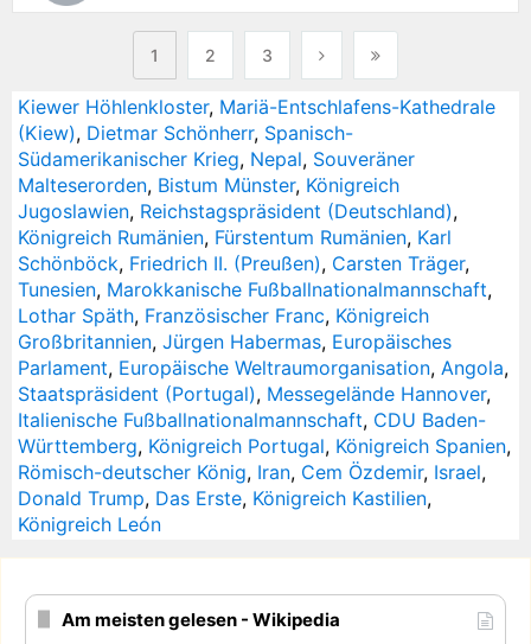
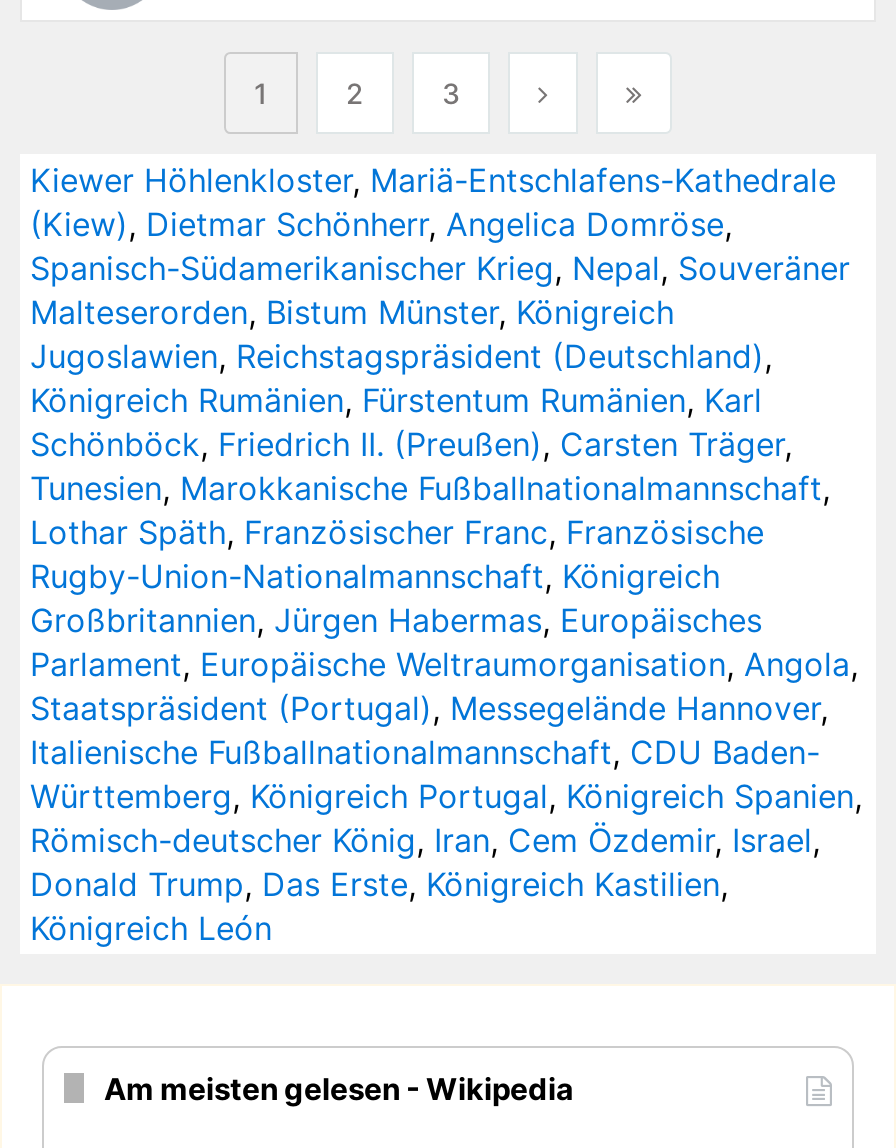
[18,121,415,171] (Kiew), Dietmar Schönherr, Spanisch- | Südamerikanischer Krieg, Nepal, Souveräner -> [30,204,850,288] (Kiew), Dietmar Schönherr, Angelica Domröse, | Spanisch-Südamerikanischer Krieg, Nepal, Souveräner
[18,303,429,327] Lothar Späth, Französischer Franc, Königreich -> [30,512,764,596] Lothar Späth, Französischer Franc, Französische | Rugby-Union-Nationalmannschaft, Königreich

